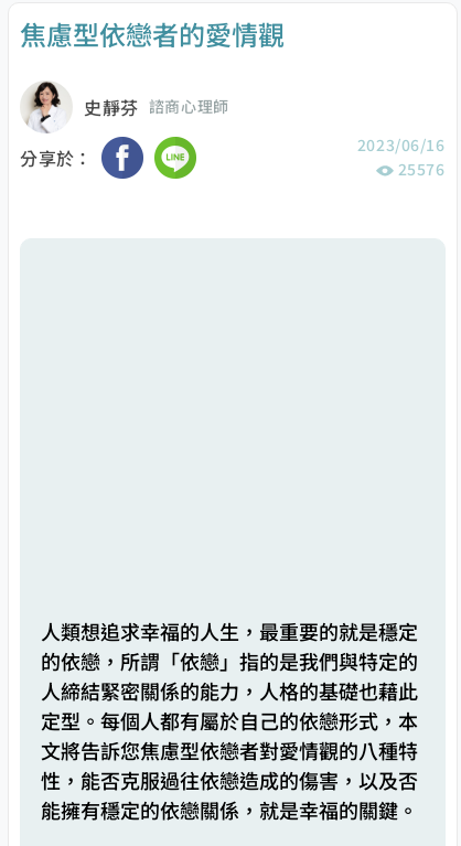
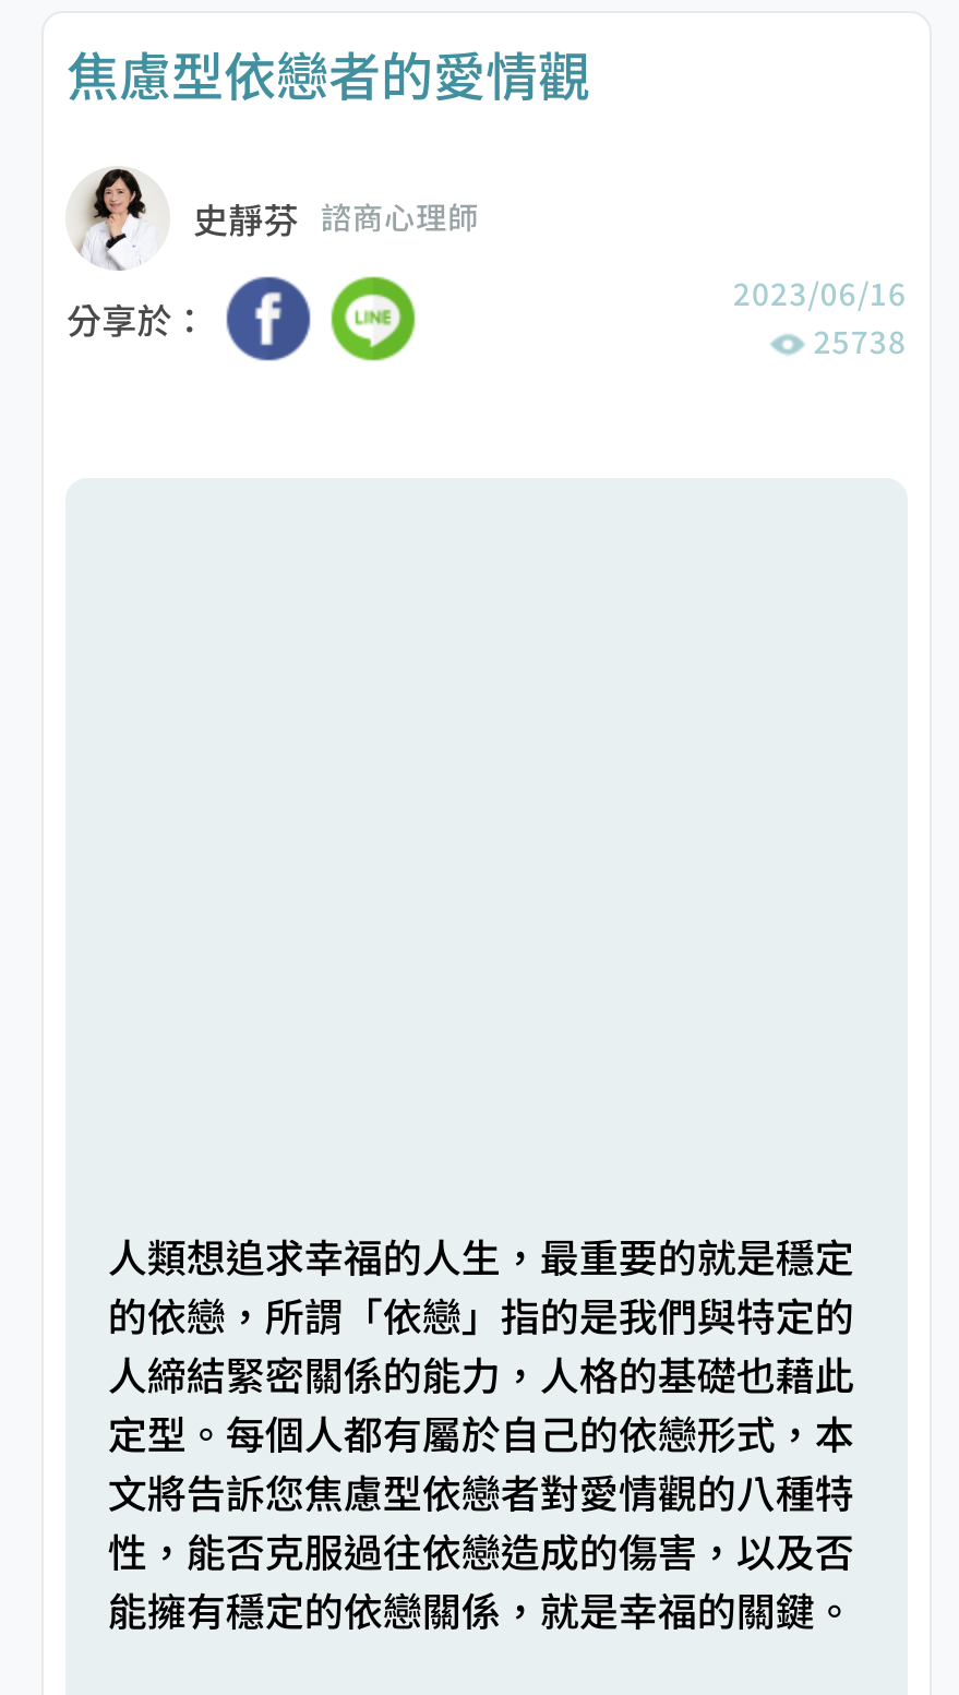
[398,158,445,180] 25576 -> [813,319,907,363] 25738

